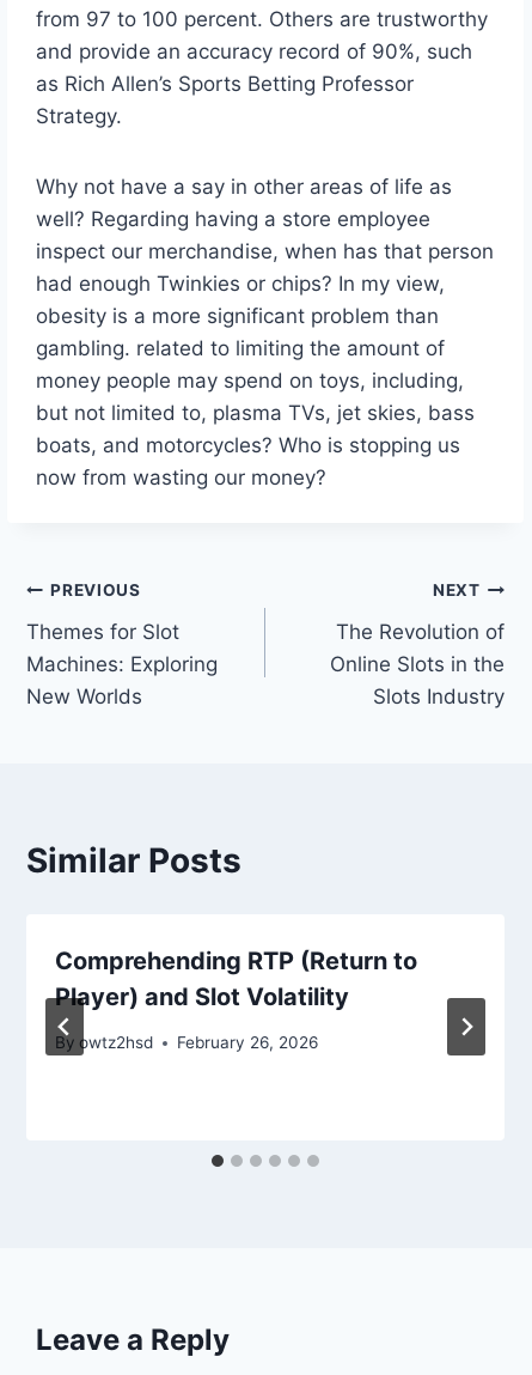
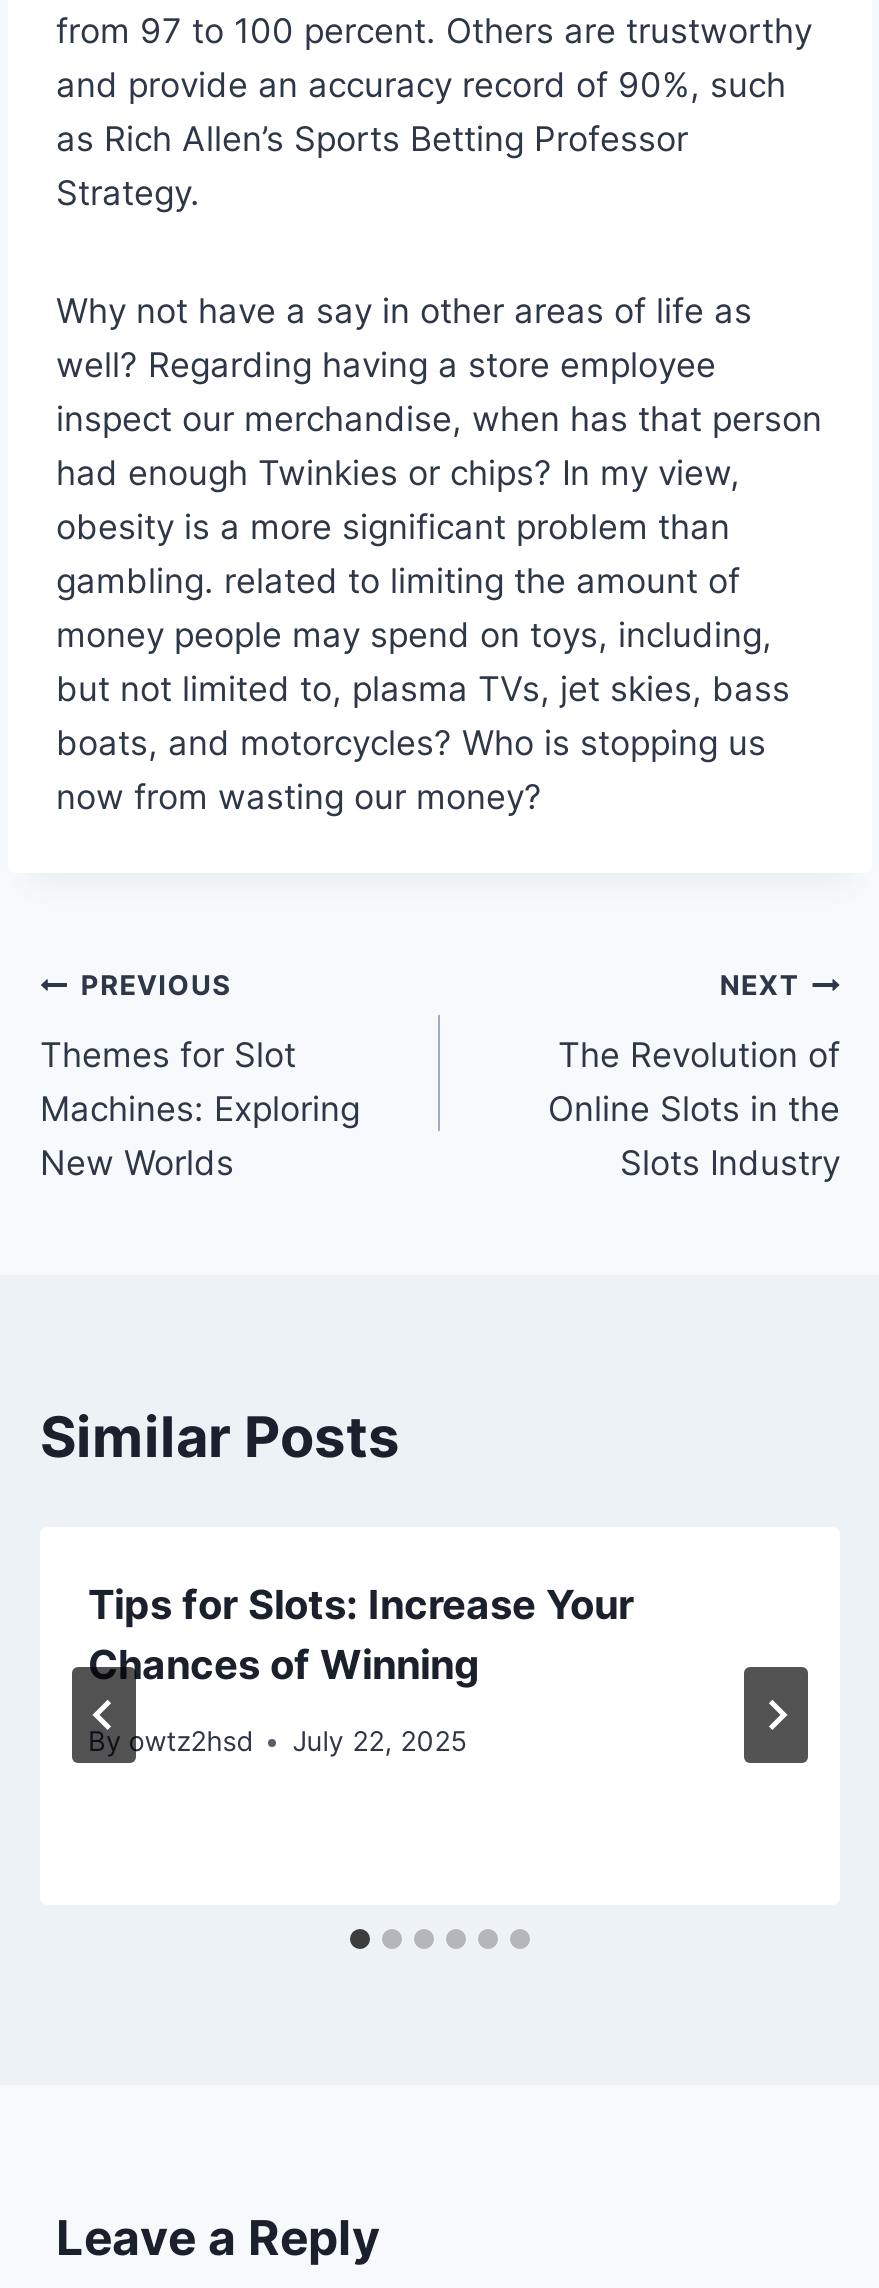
[55,946,417,1011] Comprehending RTP (Return to | Player) and Slot Volatility -> [88,1580,634,1688] Tips for Slots: Increase Your | Chances of Winning
[177,1033,318,1052] February 26, 2026 -> [292,1725,466,1757] July 22, 2025

